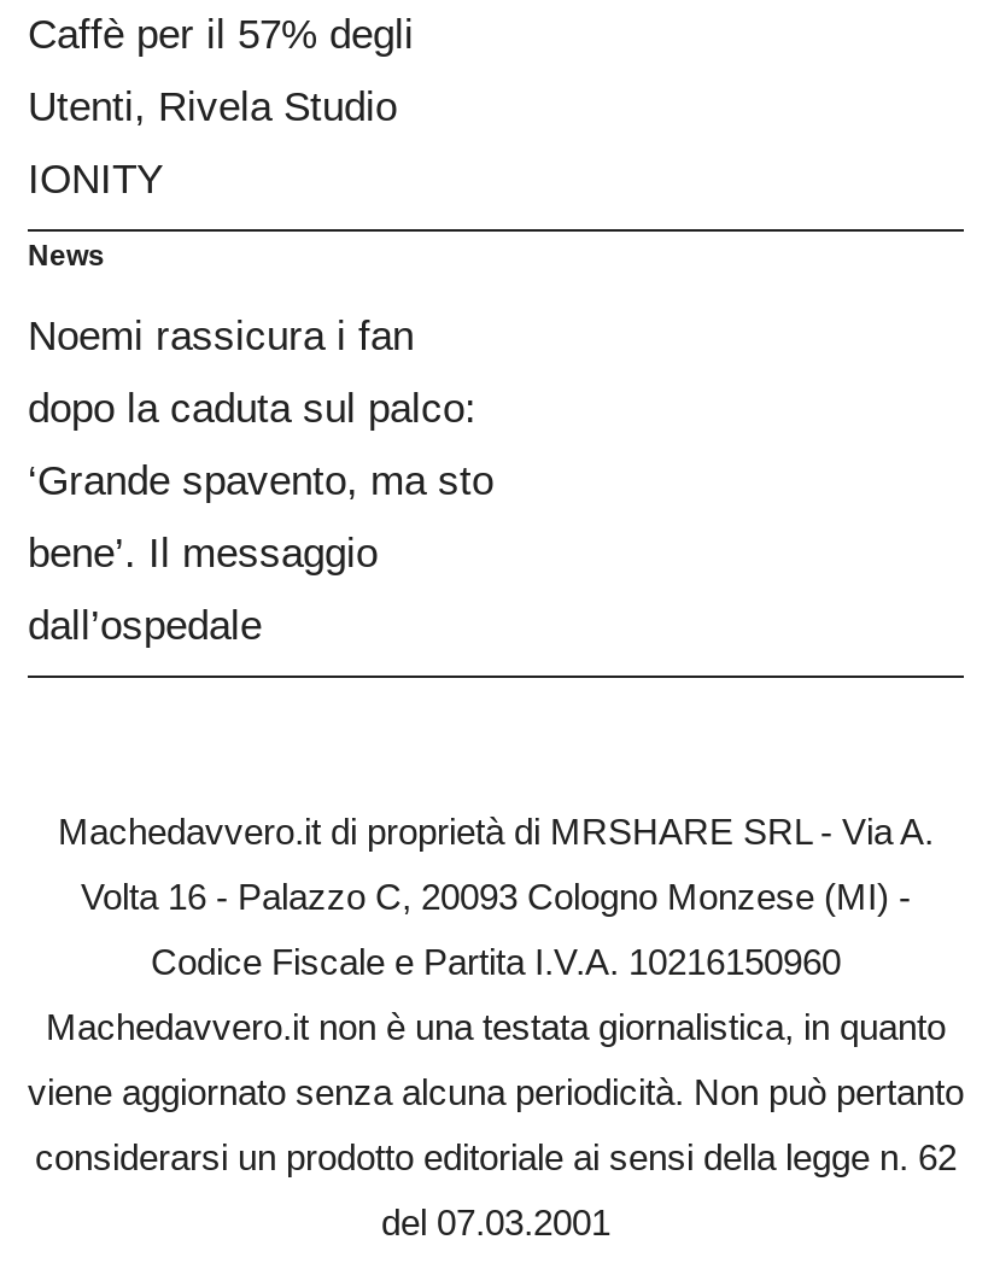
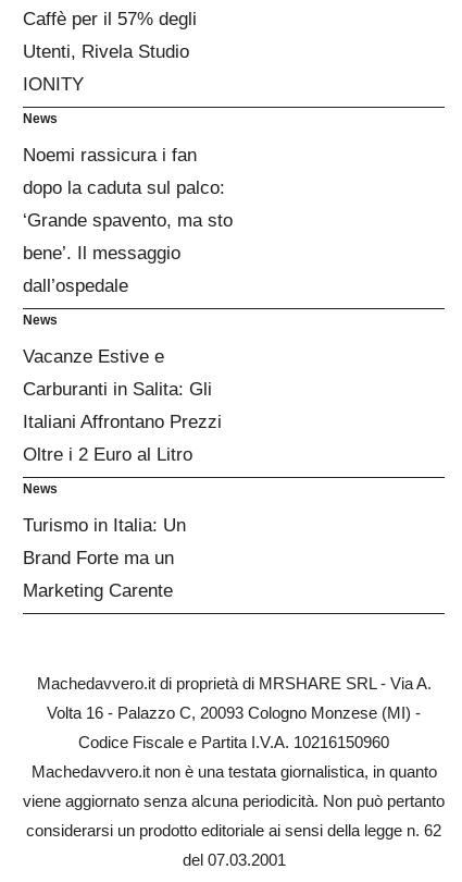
none -> [23,312,222,601] News | Vacanze Estive e | Carburanti in Salita: Gli | Italiani Affrontano Prezzi | Oltre i 2 Euro al Litro | News | Turismo in Italia: Un | Brand Forte ma un | Marketing Carente

